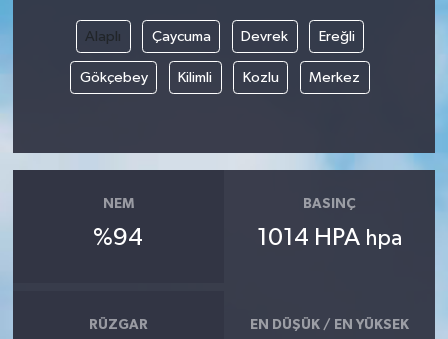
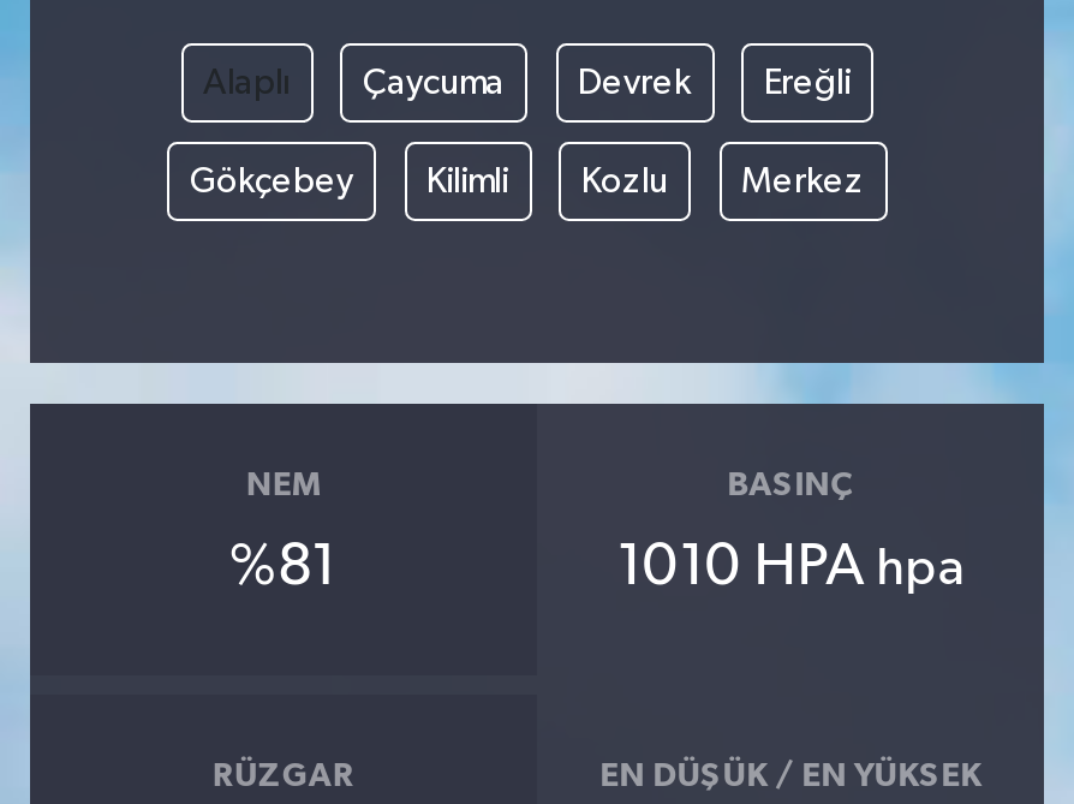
[93,226,143,250] %94 -> [229,539,337,597] %81
[257,226,402,250] 1014 HPA hpa -> [617,539,965,597] 1010 HPA hpa

